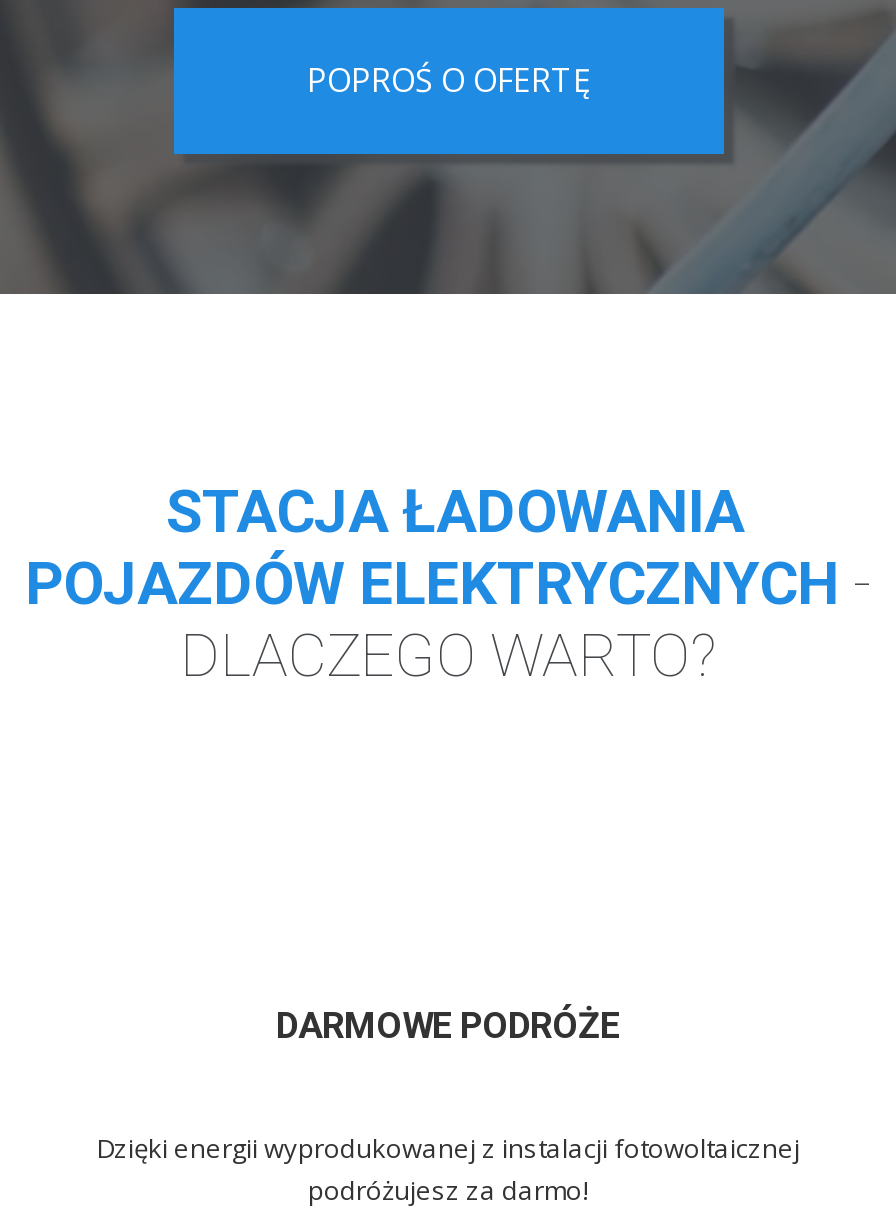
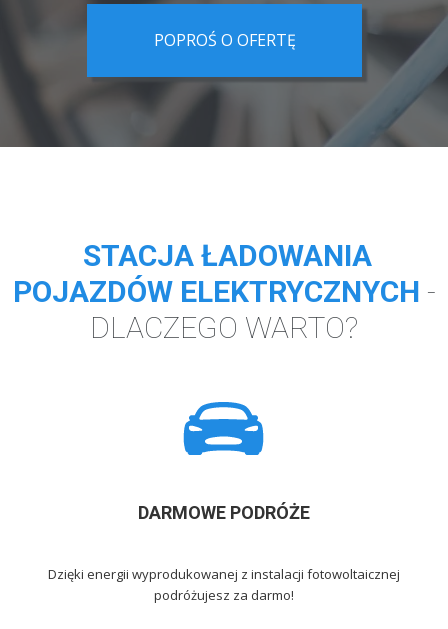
none -> [182,401,265,456] [image]

